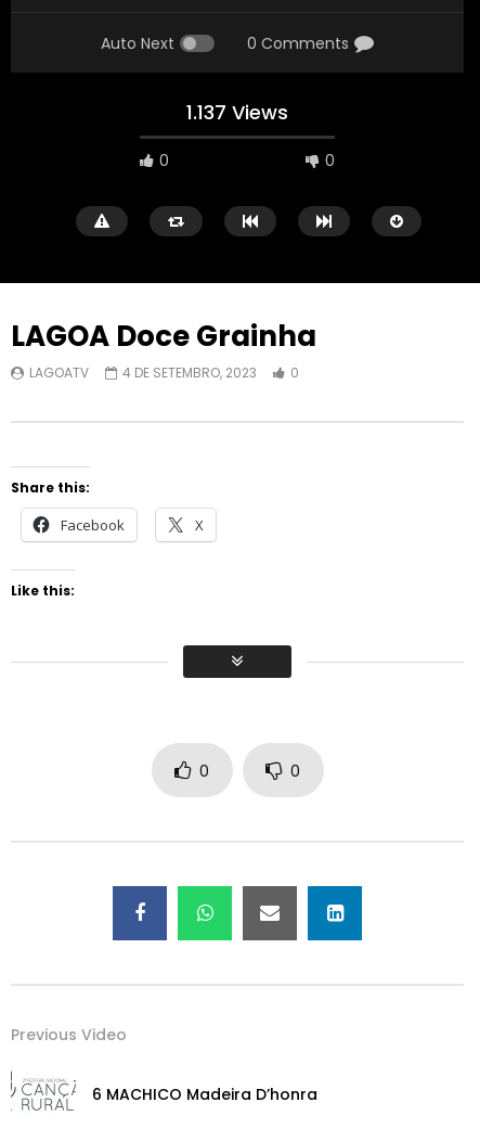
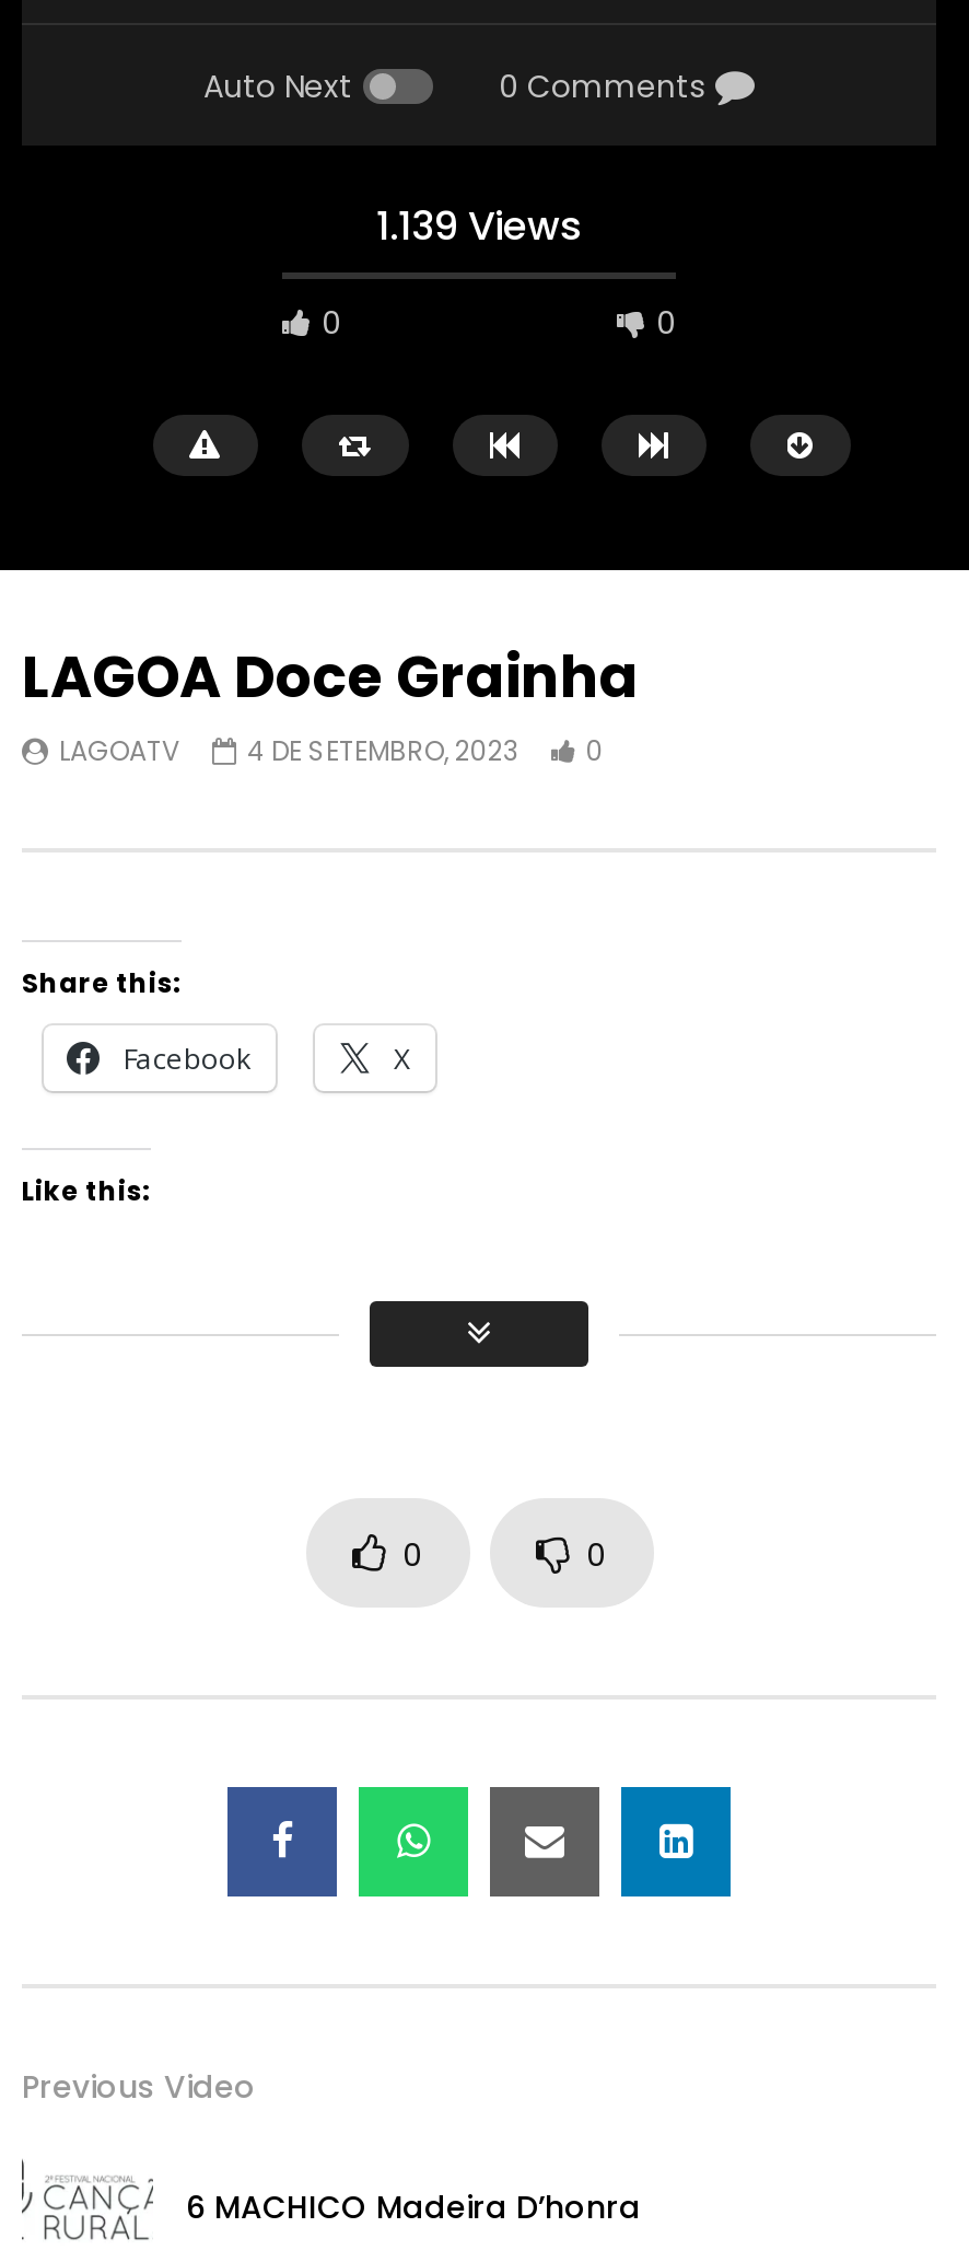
[186,99,288,126] 1.137 Views -> [376,198,582,253] 1.139 Views

